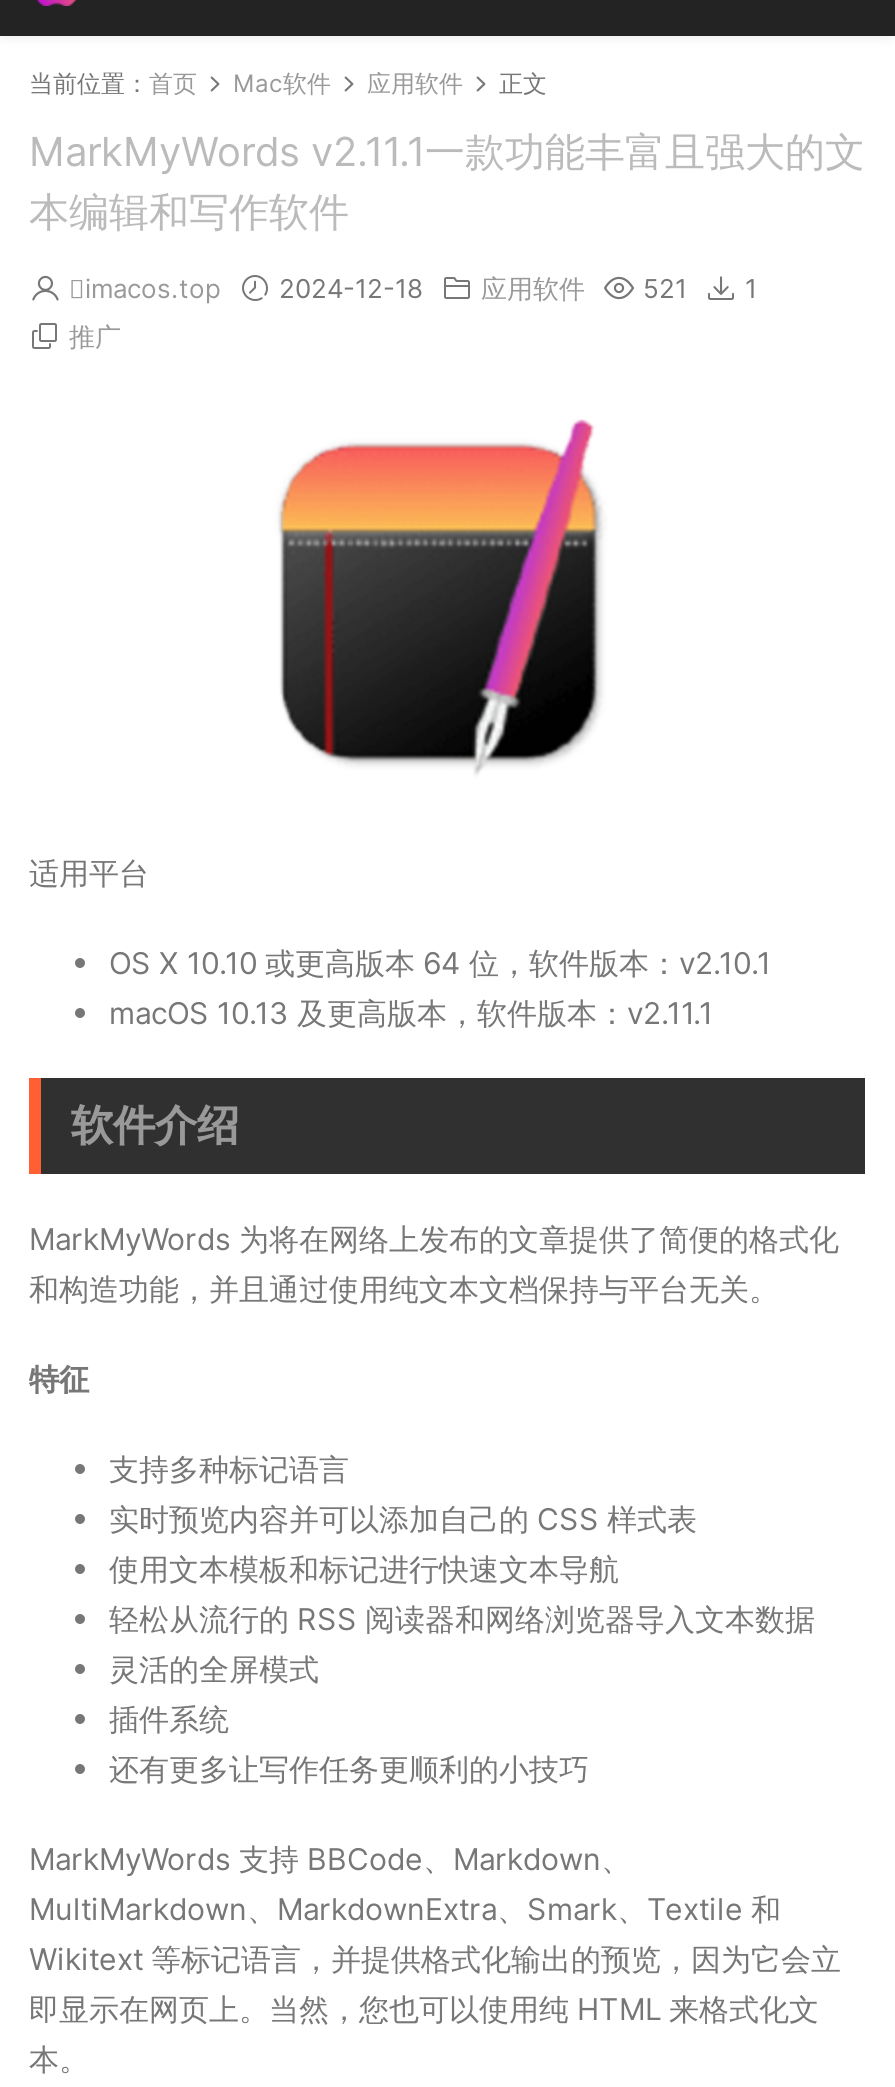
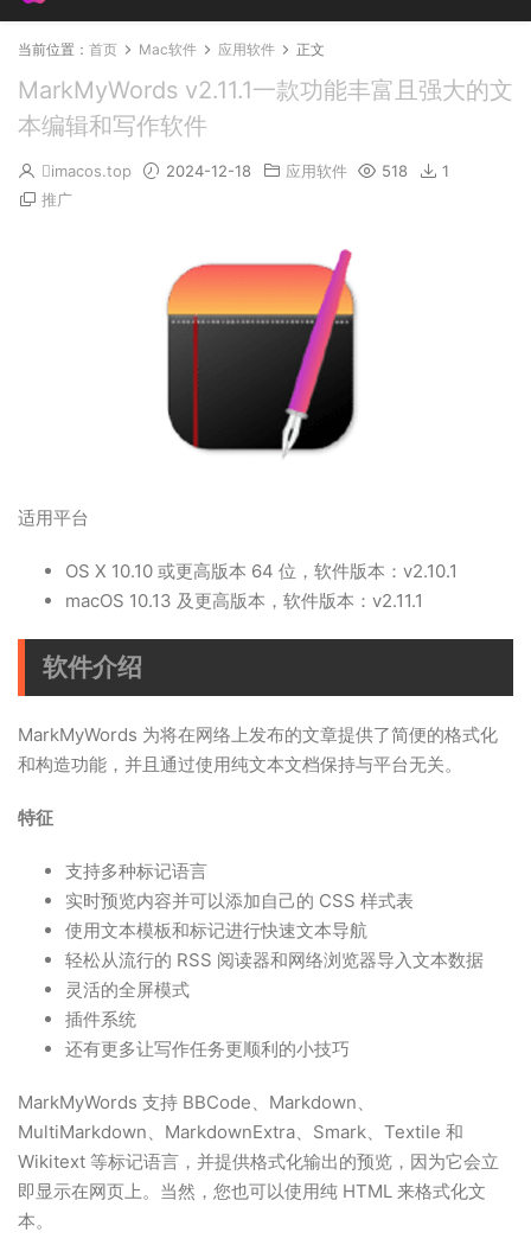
[635,272,687,304] 521 -> [377,161,408,180] 518

